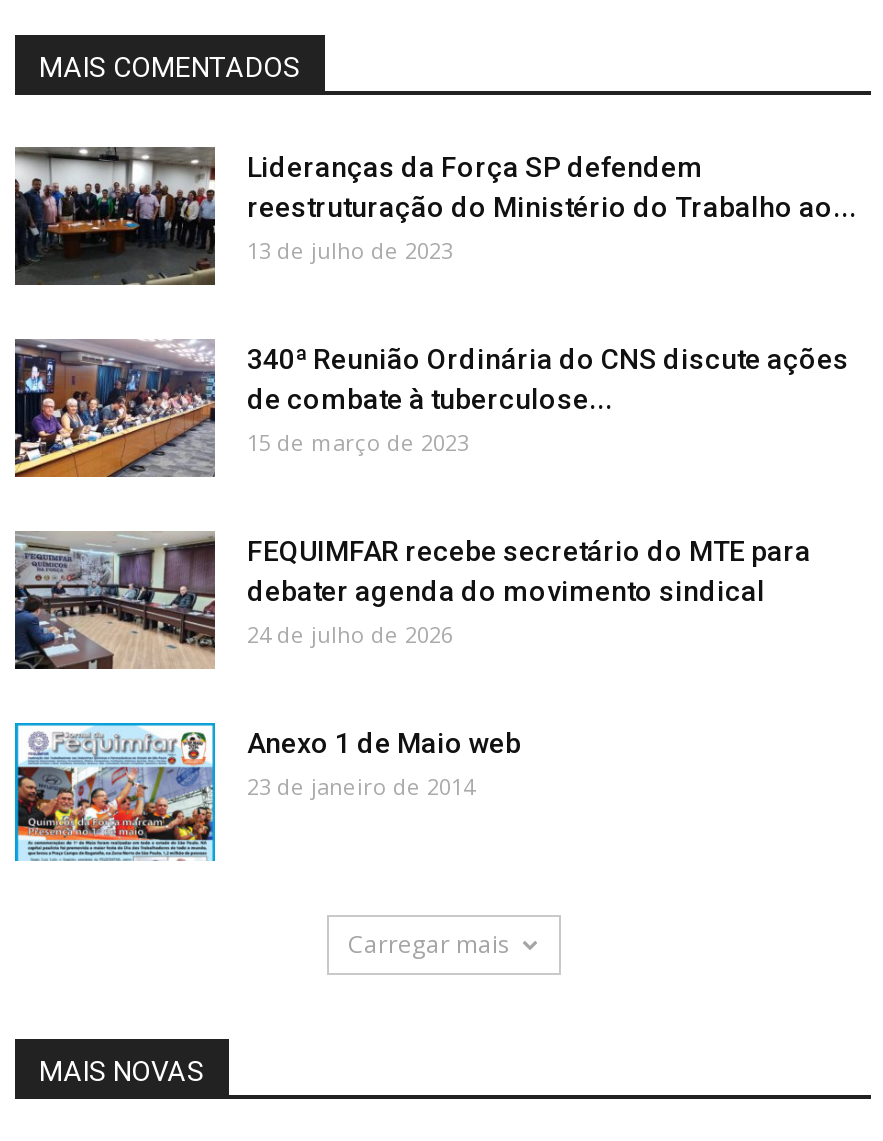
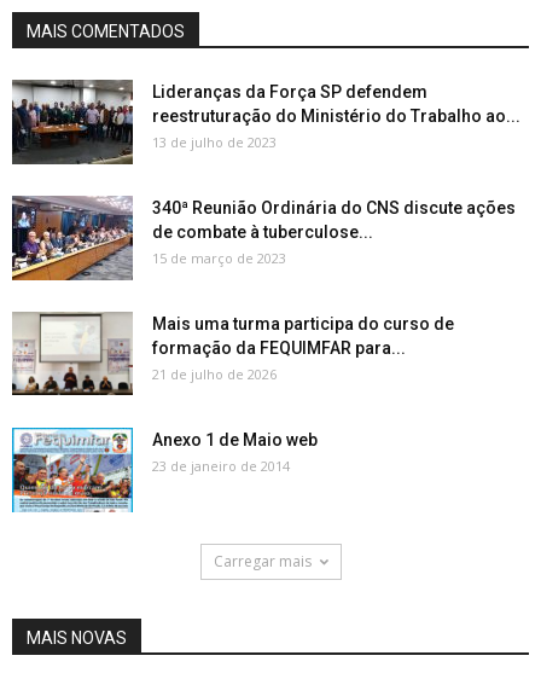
[13,535,811,669] [image] | FEQUIMFAR recebe secretário do MTE para | debater agenda do movimento sindical | 24 de julho de 2026 -> [12,313,454,396] [image] | Mais uma turma participa do curso de | formação da FEQUIMFAR para... | 21 de julho de 2026

